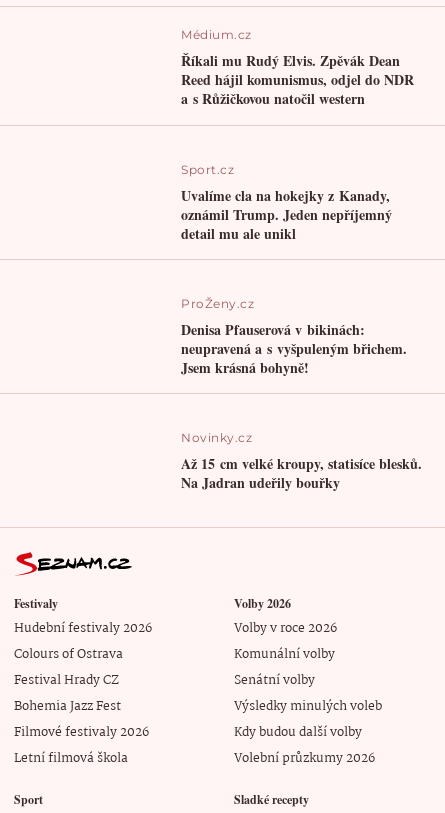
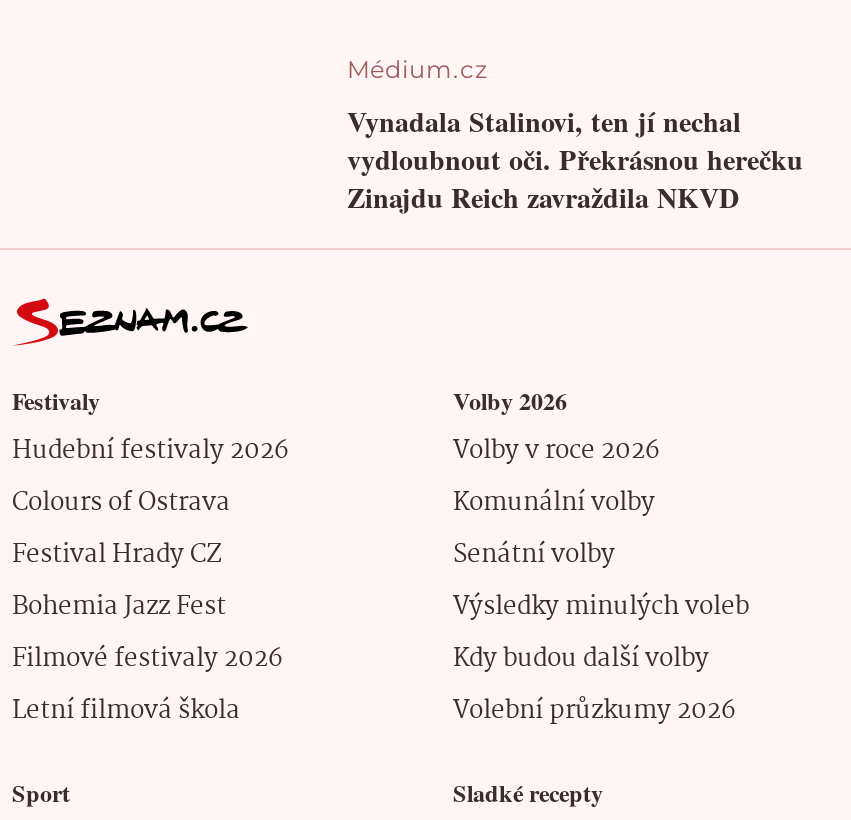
[181,50,422,493] Říkali mu Rudý Elvis. Zpěvák Dean | Reed hájil komunismus, odjel do NDR | a s Růžičkovou natočil western | Sport.cz | Uvalíme cla na hokejky z Kanady, | oznámil Trump. Jeden nepříjemný | detail mu ale unikl | ProŽeny.cz | Denisa Pfauserová v bikinách: | neupravená a s vyšpuleným břichem. | Jsem krásná bohyně! | Novinky.cz | Až 15 cm velké kroupy, statisíce blesků. | Na Jadran udeřily bouřky -> [347,100,803,218] Vynadala Stalinovi, ten jí nechal | vydloubnout oči. Překrásnou herečku | Zinajdu Reich zavraždila NKVD

